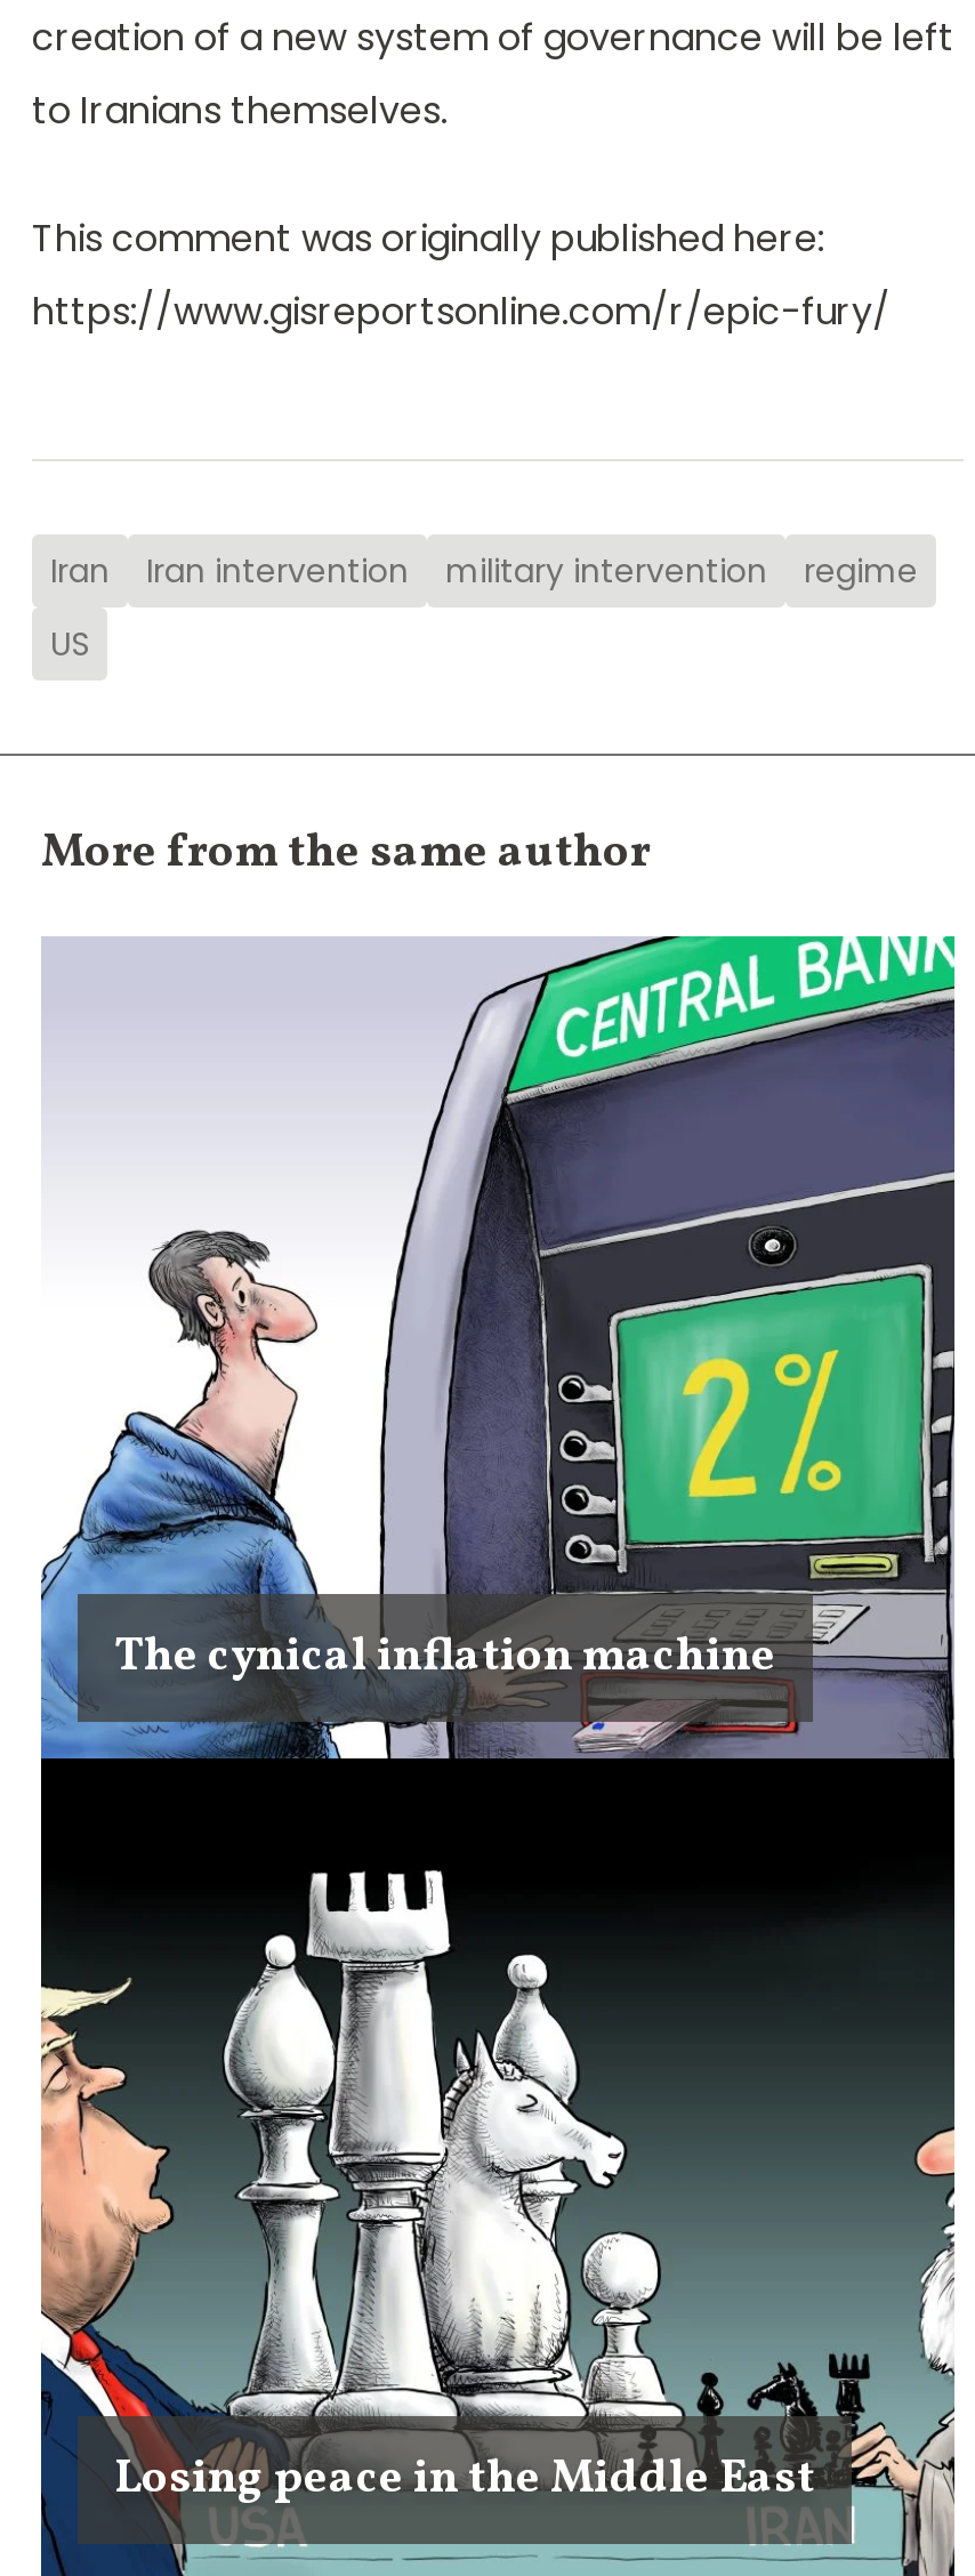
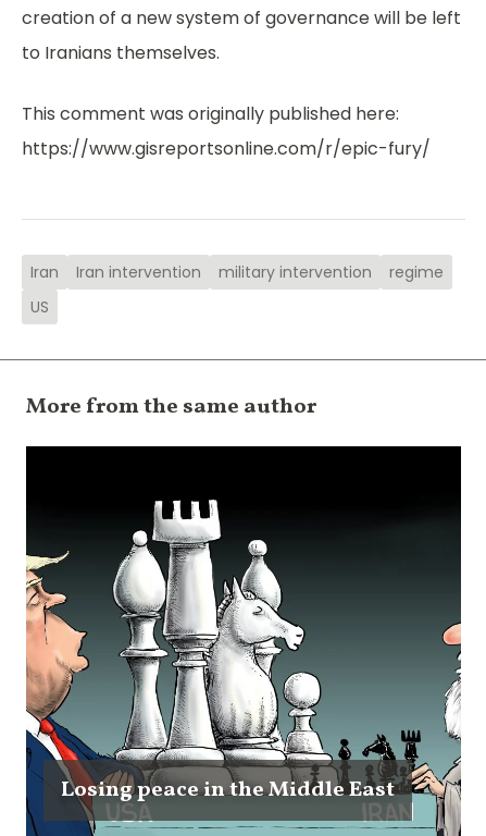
[39,934,957,1761] [image] | The cynical inflation machine -> none

